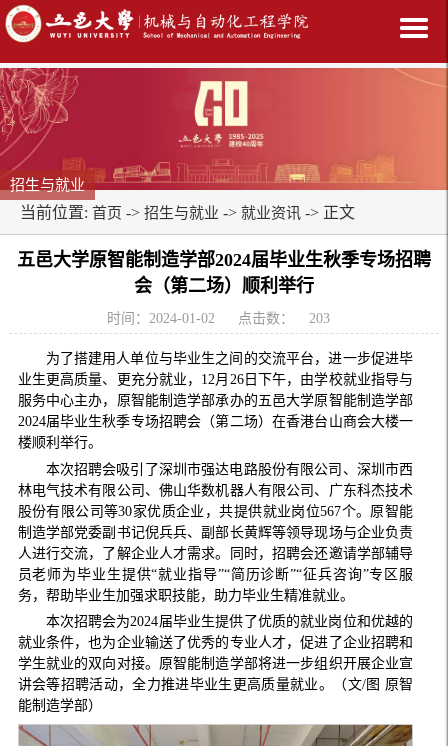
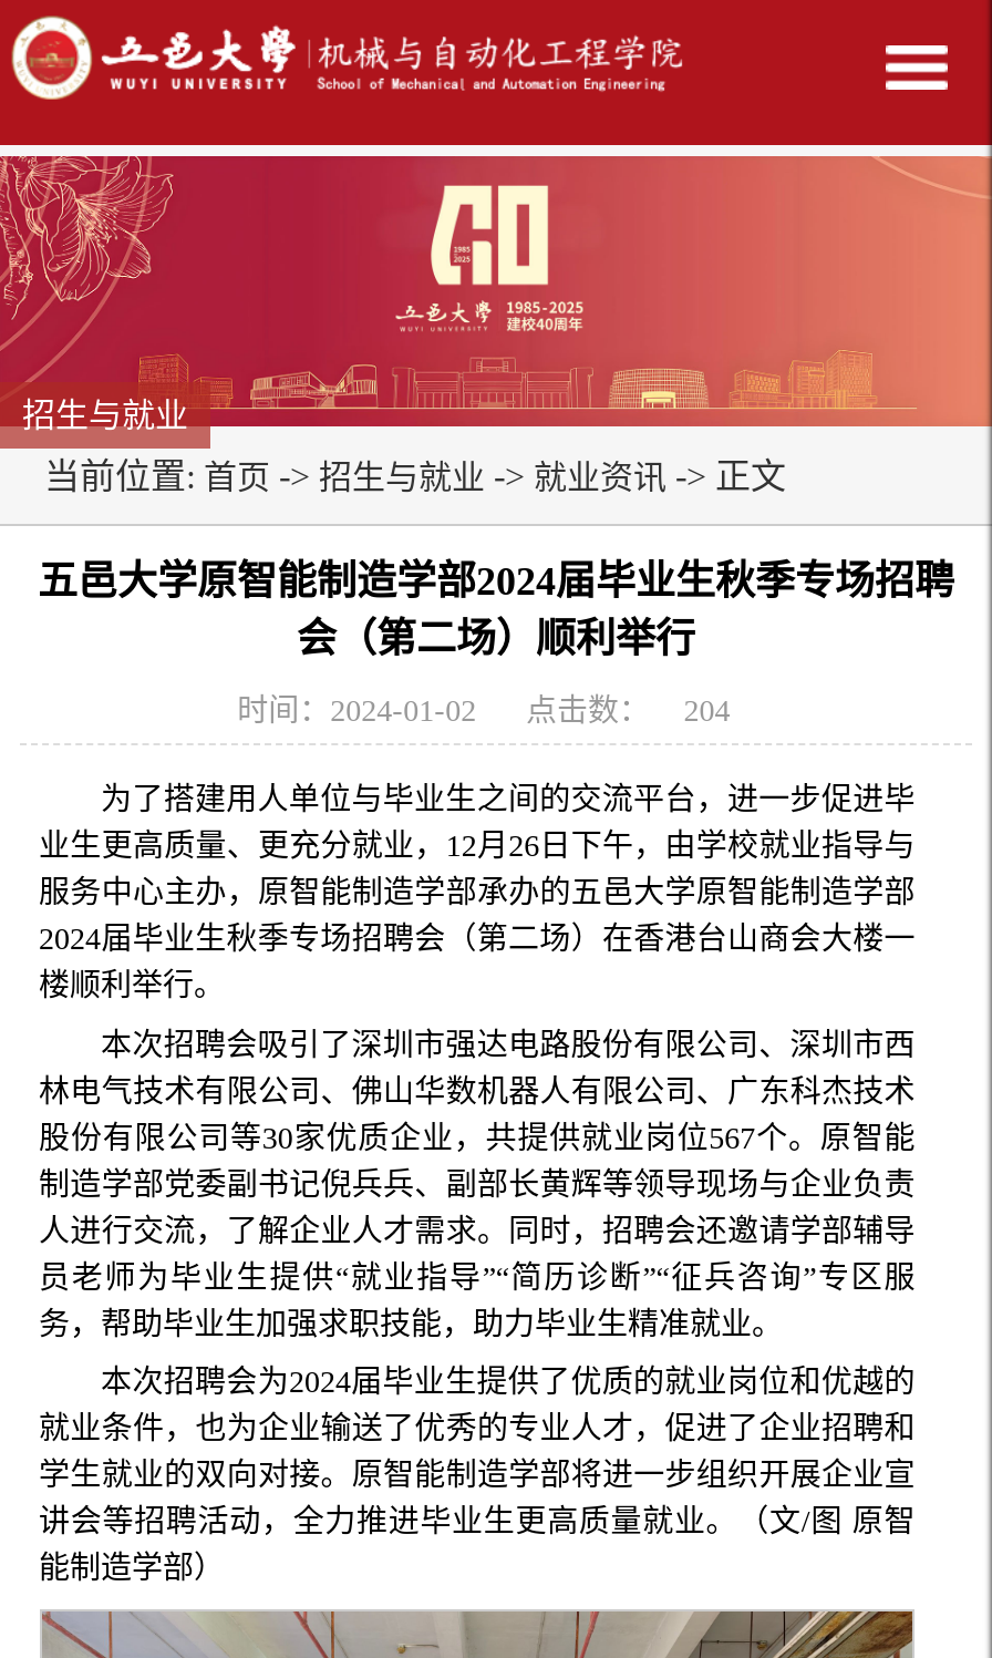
[107,311,330,326] 时间：2024-01-02 点击数： 203 -> [237,694,730,727] 时间：2024-01-02 点击数： 204

